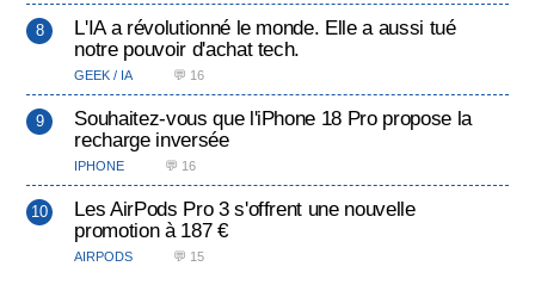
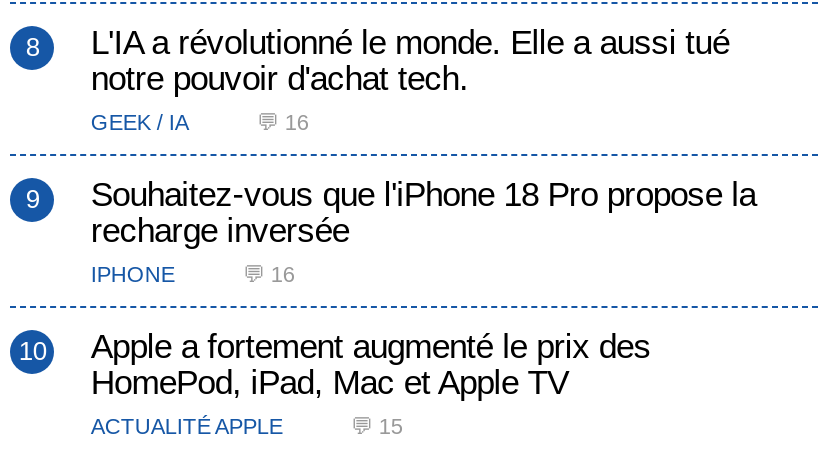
[75,197,415,264] Les AirPods Pro 3 s'offrent une nouvelle | promotion à 187 € | AIRPODS -> [91,326,651,438] Apple a fortement augmenté le prix des | HomePod, iPad, Mac et Apple TV | ACTUALITÉ APPLE

